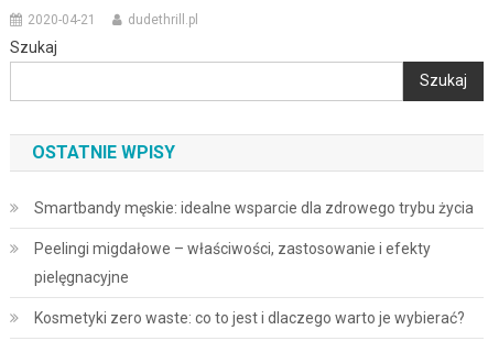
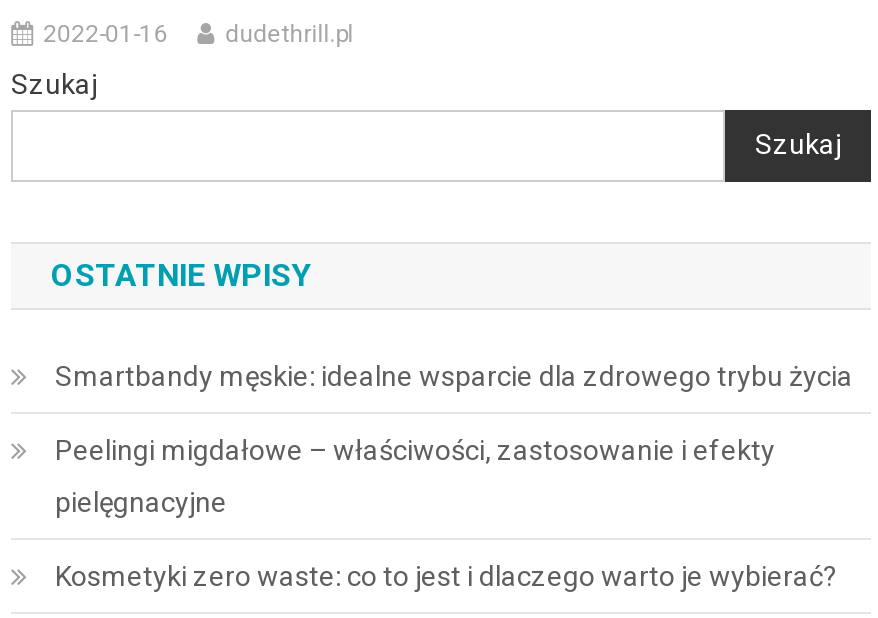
[28,12,96,27] 2020-04-21 -> [43,20,167,48] 2022-01-16

